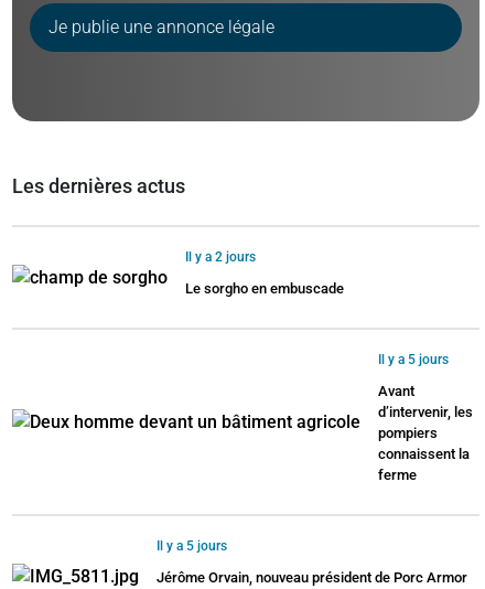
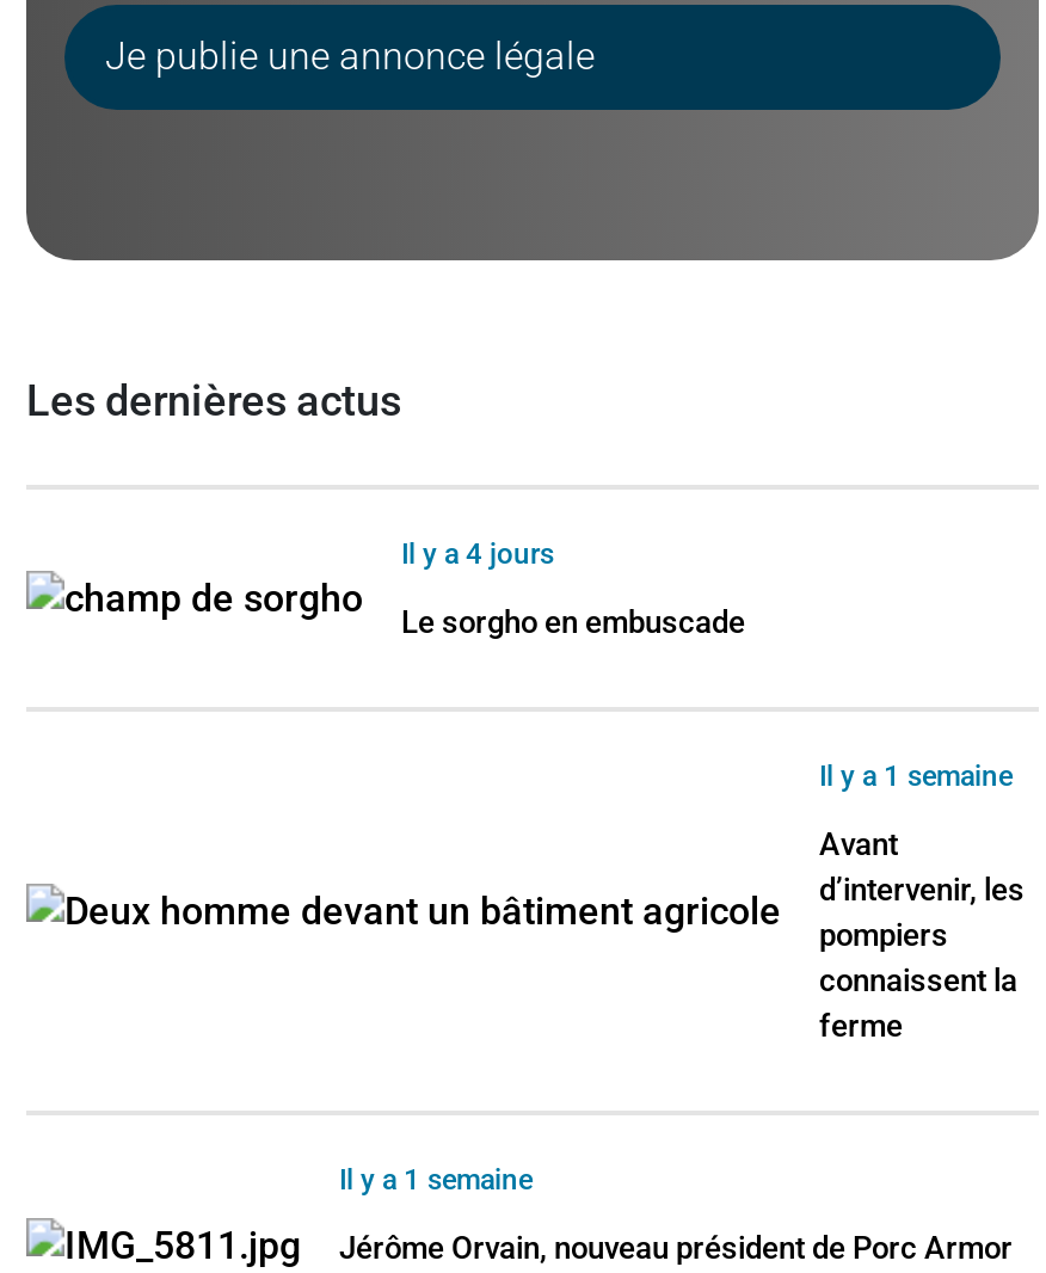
[185,249,256,264] Il y a 2 jours -> [401,537,554,570] Il y a 4 jours
[378,352,449,367] Il y a 5 jours -> [819,759,1013,792] Il y a 1 semaine
[157,538,227,553] Il y a 5 jours -> [339,1162,533,1196] Il y a 1 semaine

